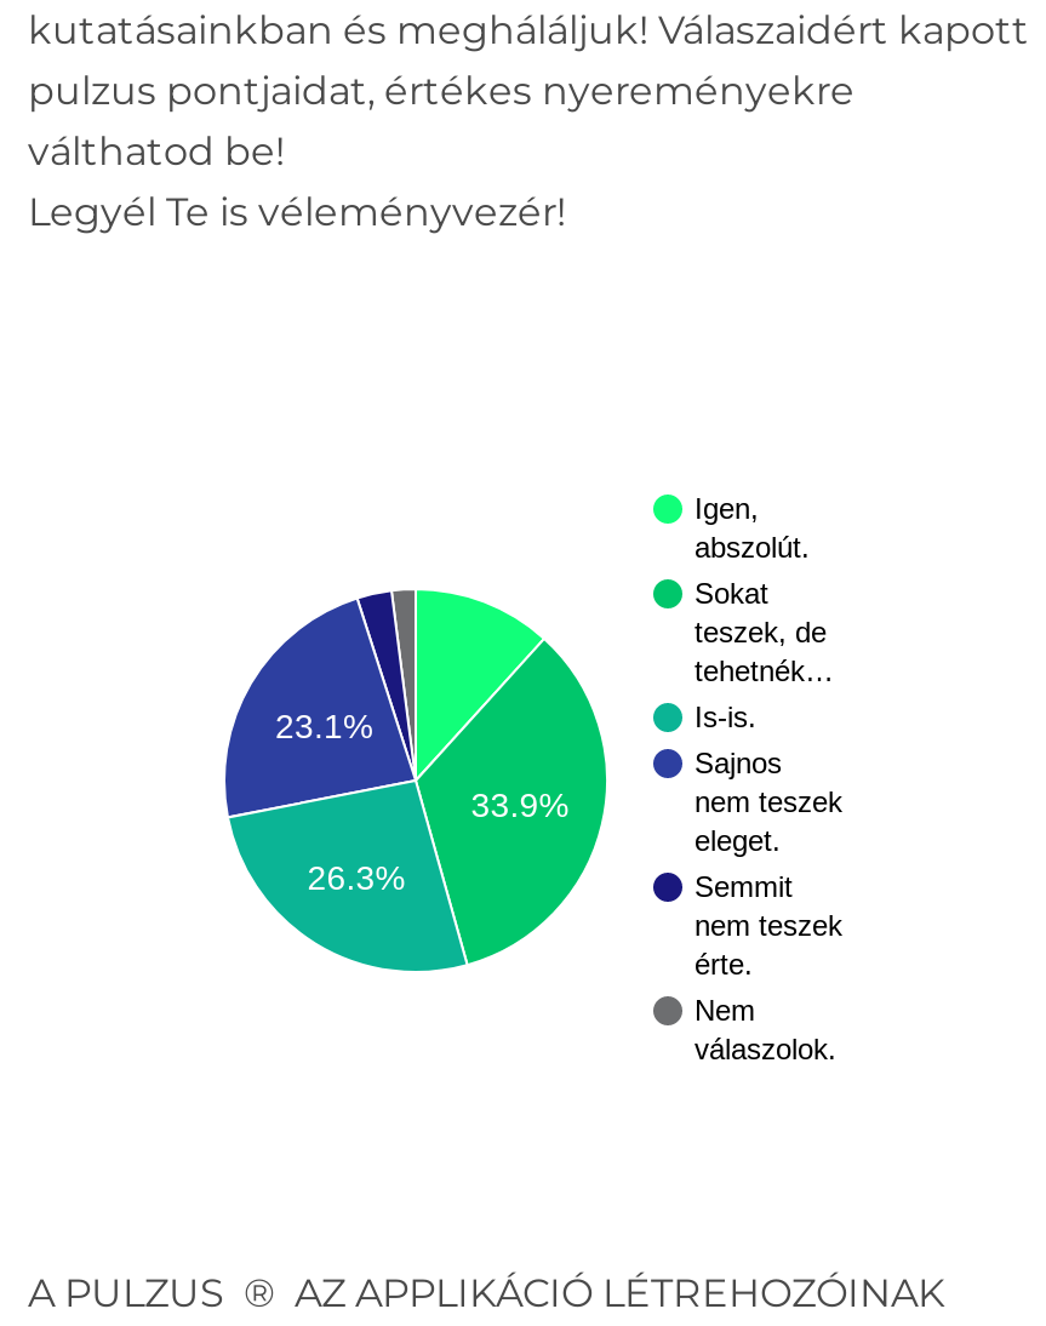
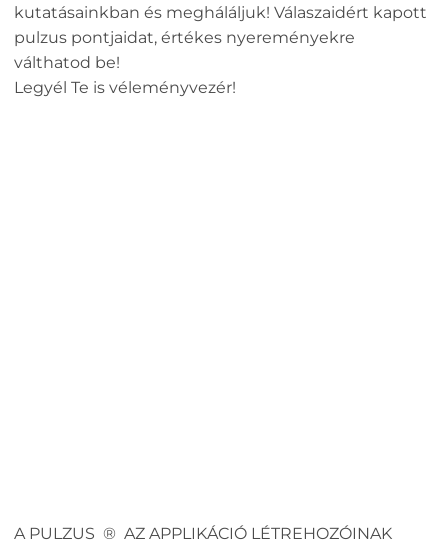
[695,492,844,1065] Igen, | abszolút. | Sokat | teszek, de | tehetnék… | Is-is. | Sajnos | nem teszek | eleget. | Semmit | nem teszek | érte. | Nem | válaszolok. -> none
[222,587,610,975] [image] | 33.9% -> none
[275,707,373,744] 23.1% -> none
[307,859,406,896] 26.3% -> none

